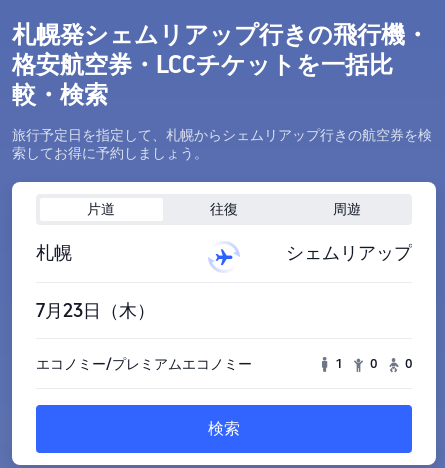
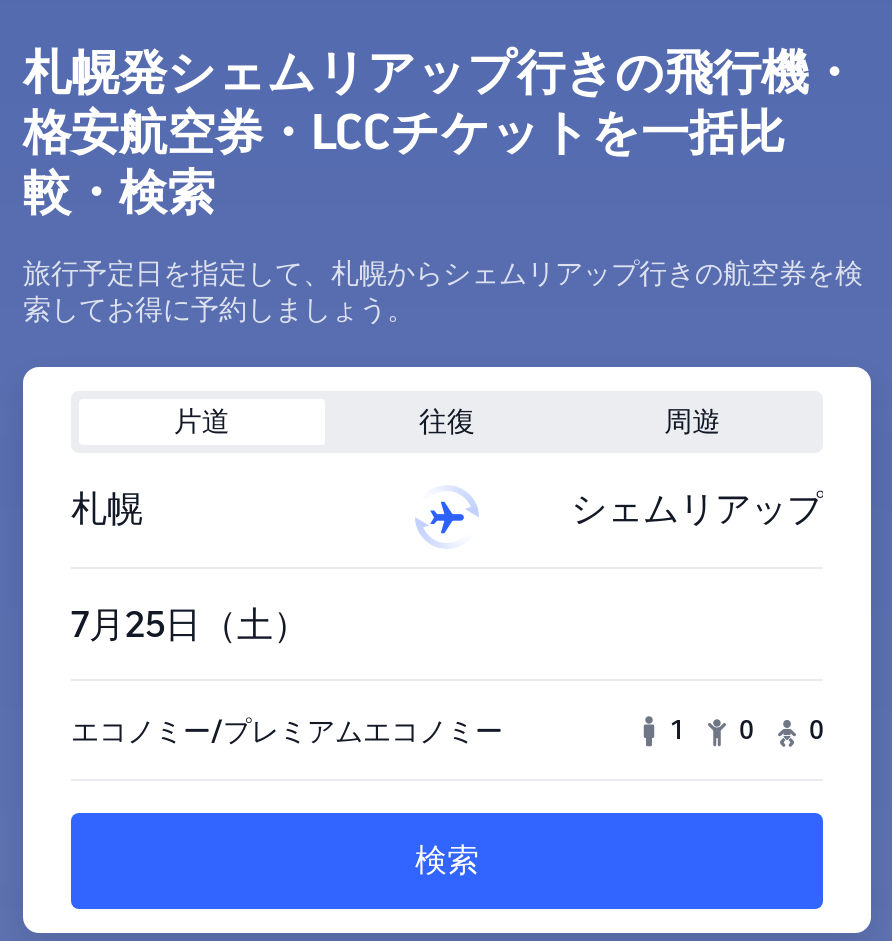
[36,299,155,320] 7月23日（木） -> [71,602,309,644] 7月25日（土）

